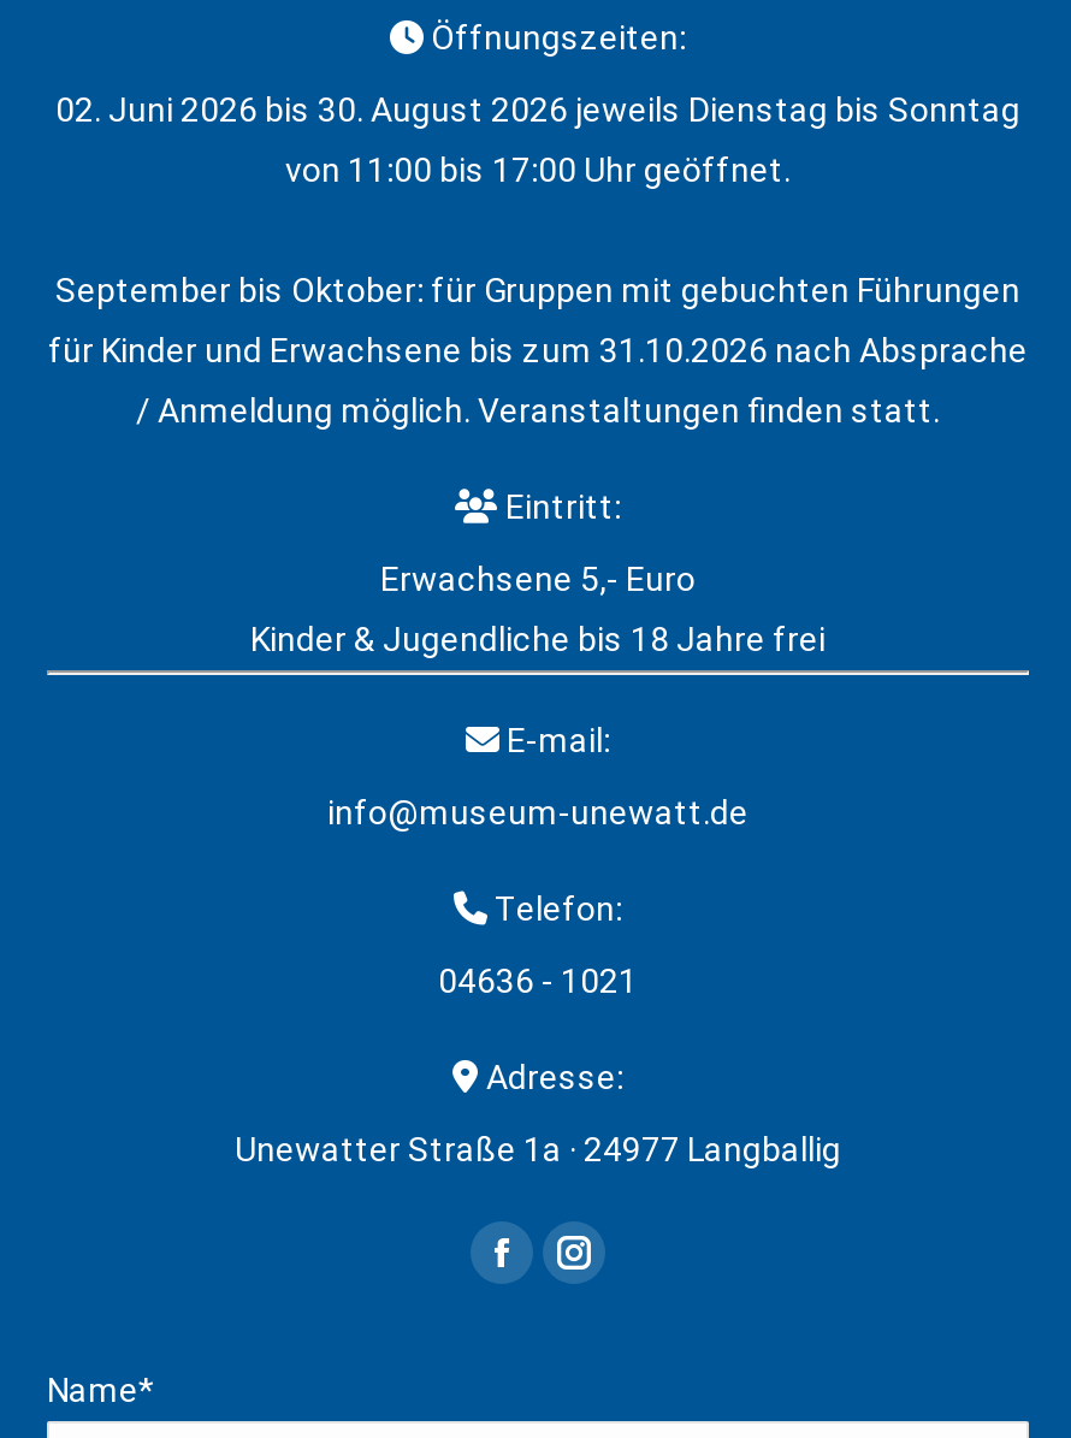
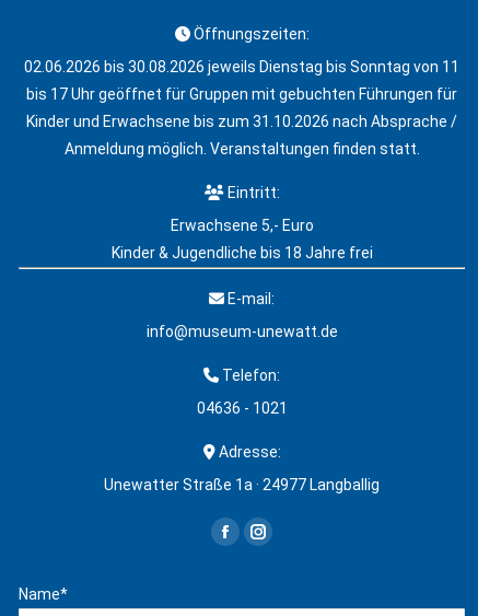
[48,90,1028,430] 02. Juni 2026 bis 30. August 2026 jeweils Dienstag bis Sonntag | von 11:00 bis 17:00 Uhr geöffnet. | September bis Oktober: für Gruppen mit gebuchten Führungen | für Kinder und Erwachsene bis zum 31.10.2026 nach Absprache | / Anmeldung möglich. Veranstaltungen finden statt. -> [24,58,459,158] 02.06.2026 bis 30.08.2026 jeweils Dienstag bis Sonntag von 11 | bis 17 Uhr geöffnet für Gruppen mit gebuchten Führungen für | Kinder und Erwachsene bis zum 31.10.2026 nach Absprache / | Anmeldung möglich. Veranstaltungen finden statt.

